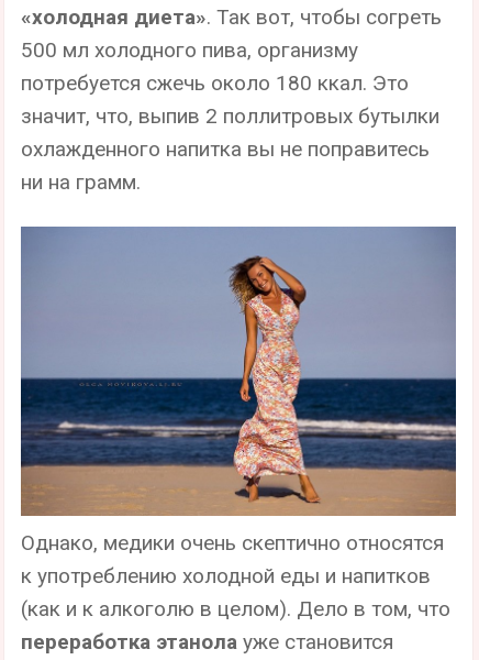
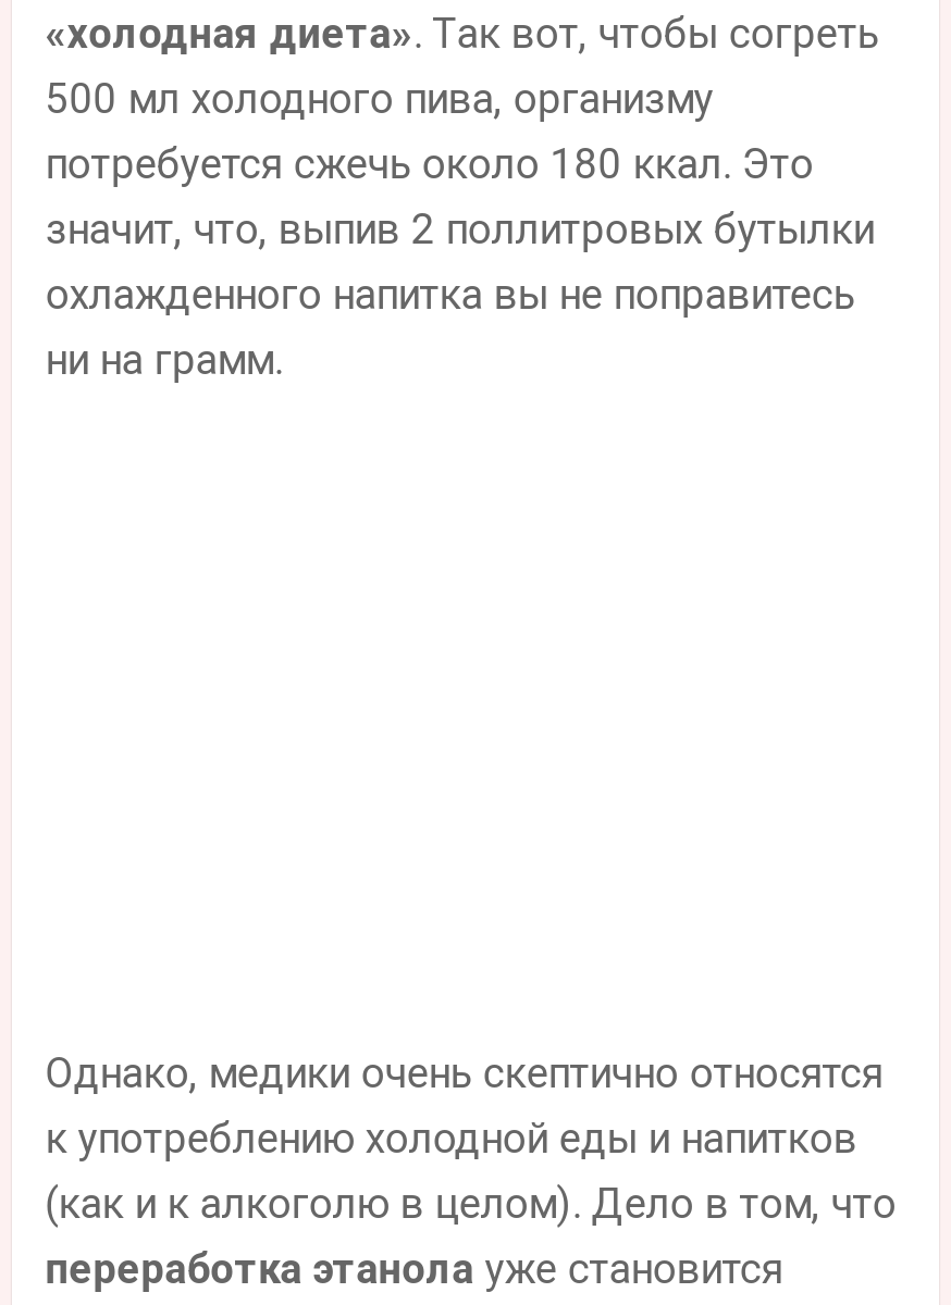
[20,226,457,517] [image] -> none

